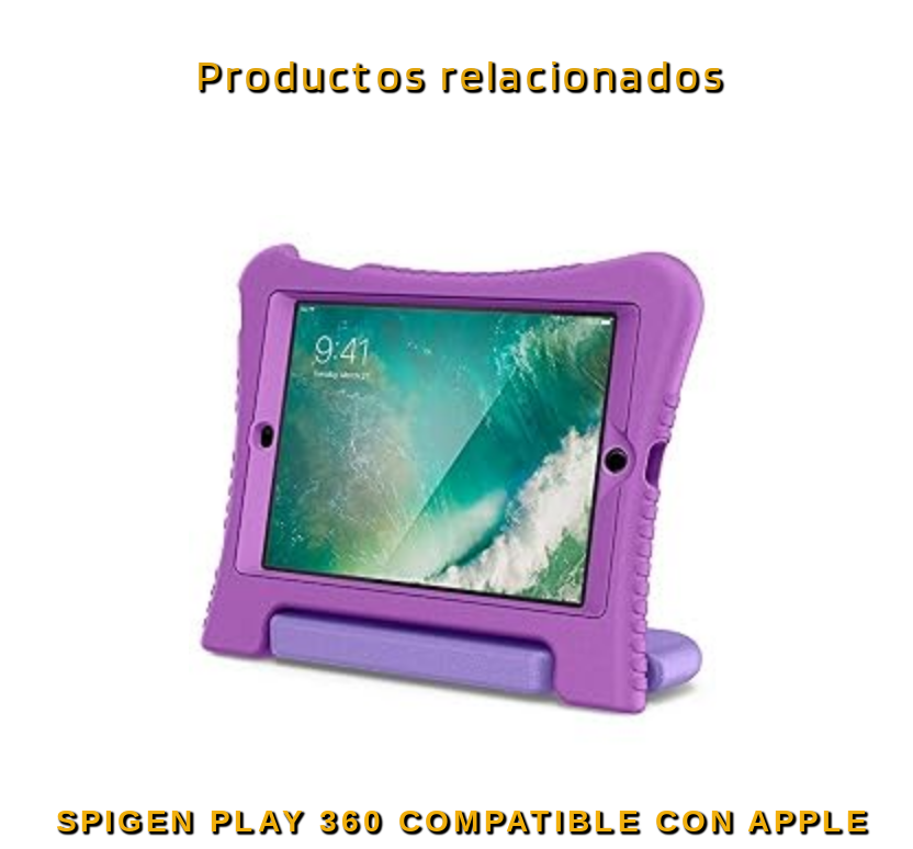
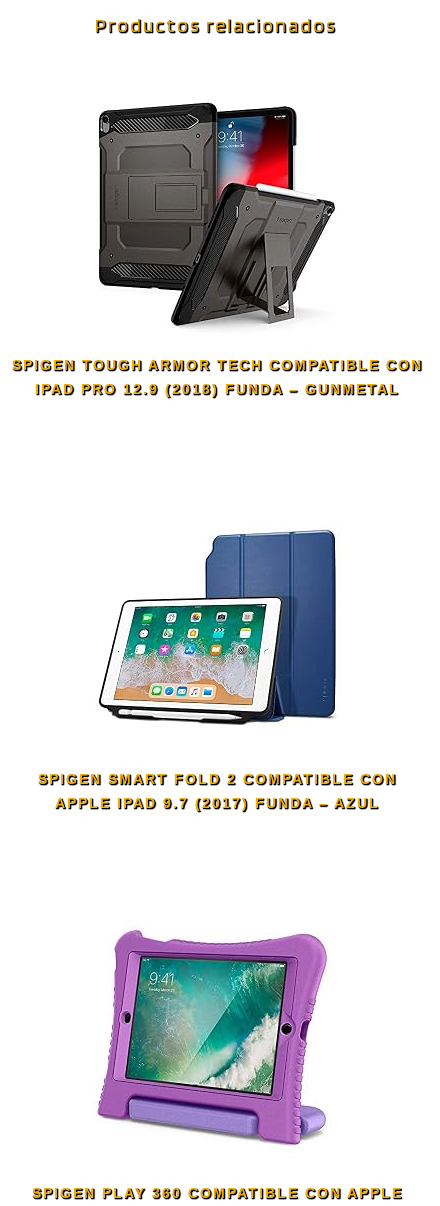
none -> [11,102,422,397] [image] | SPIGEN TOUGH ARMOR TECH COMPATIBLE CON | IPAD PRO 12.9 (2018) FUNDA – GUNMETAL
none -> [37,771,396,811] SPIGEN SMART FOLD 2 COMPATIBLE CON | APPLE IPAD 9.7 (2017) FUNDA – AZUL
none -> [98,529,337,726] [image]

